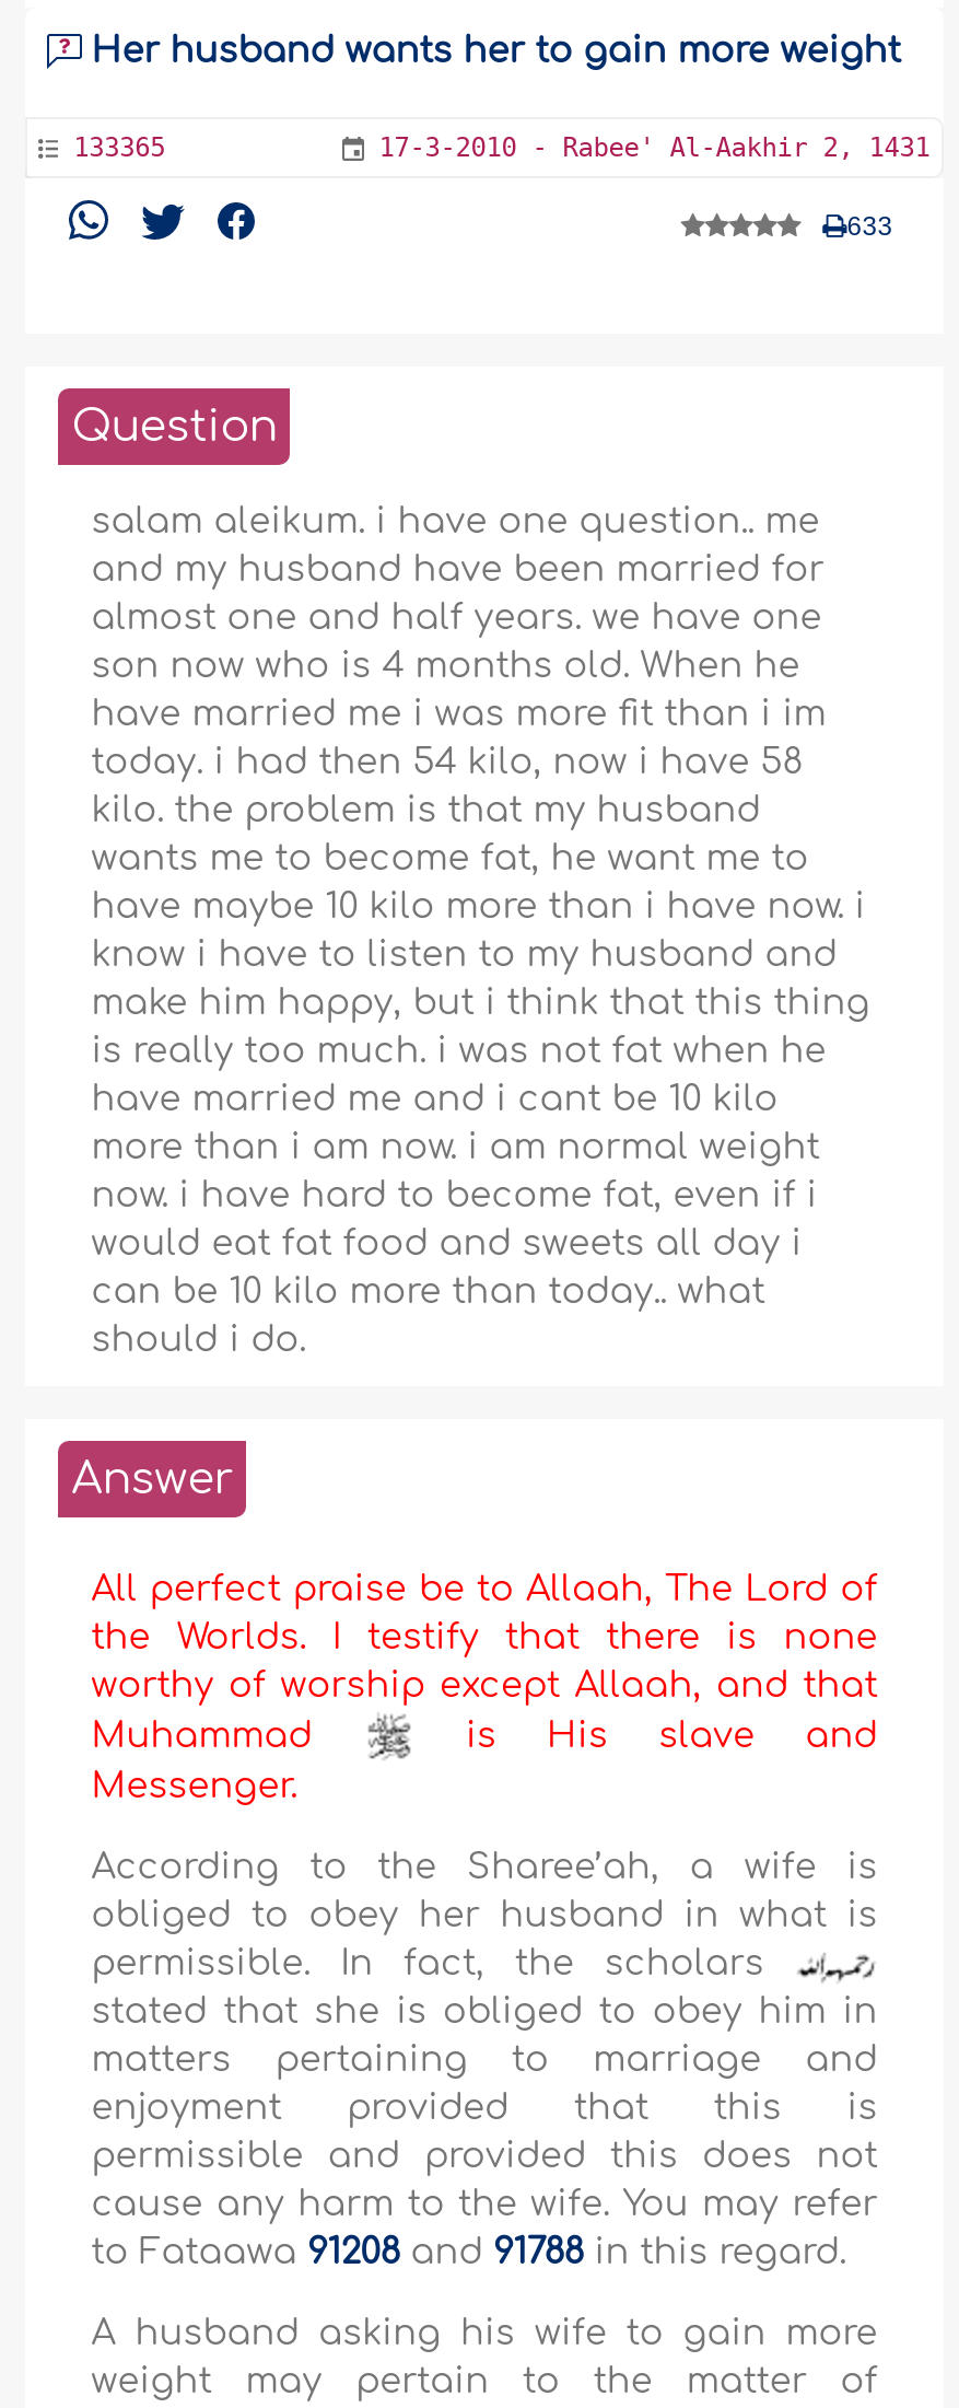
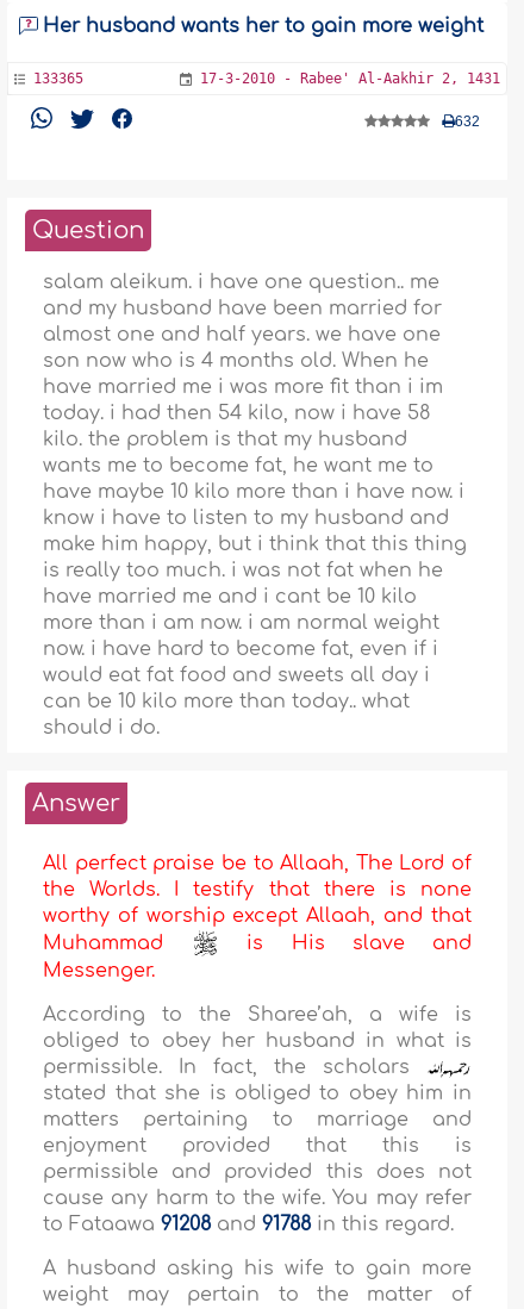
[847,211,893,242] 633 -> [455,113,480,130] 632

